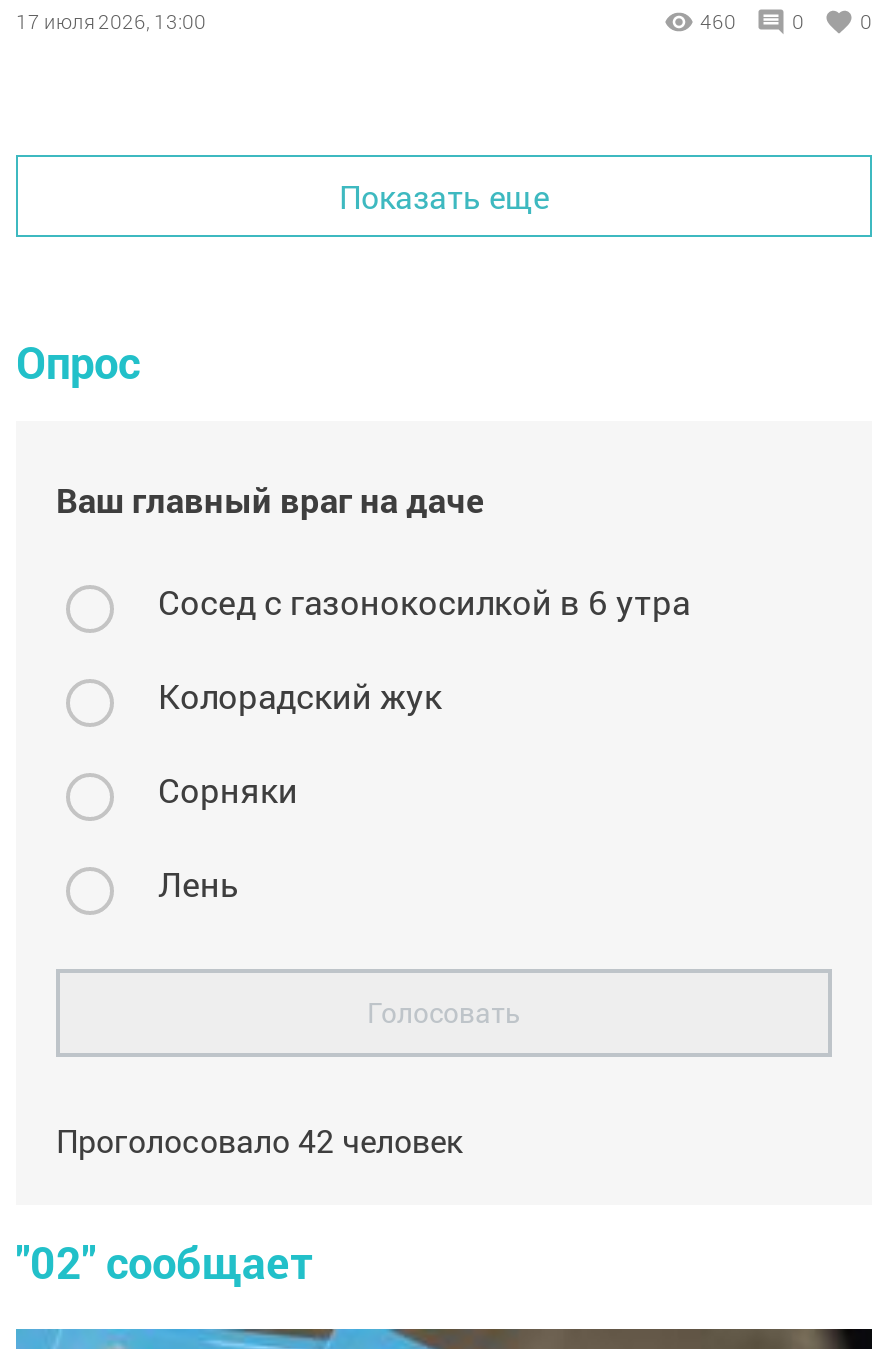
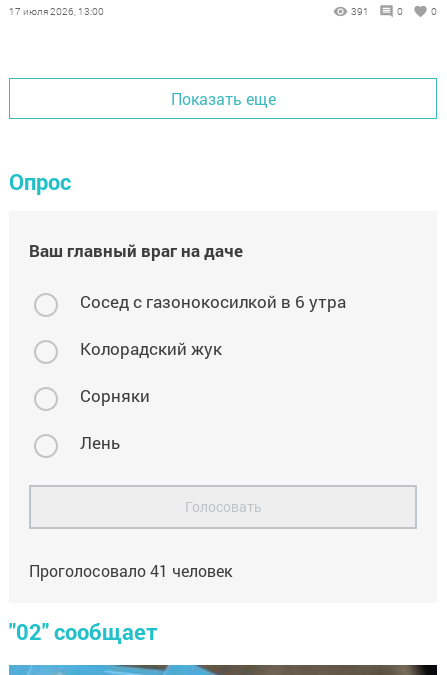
[700,9,736,35] 460 -> [351,5,369,18] 391
[56,1119,462,1161] Проголосовало 42 человек -> [29,560,232,581] Проголосовало 41 человек

